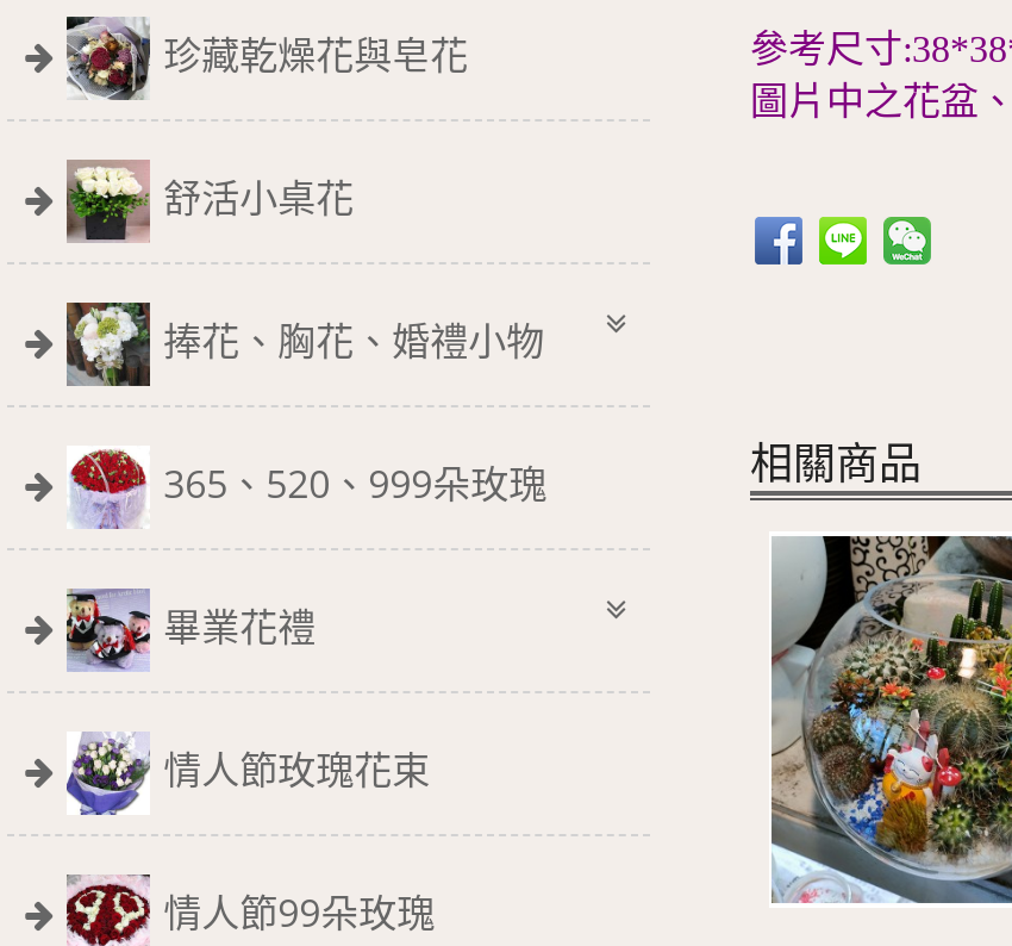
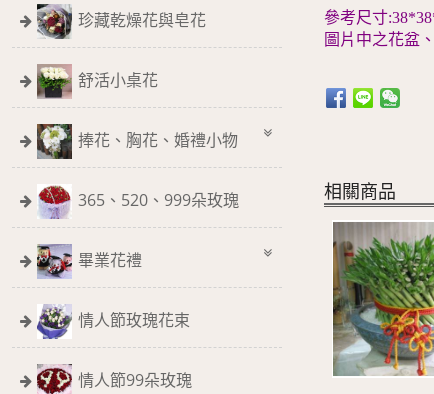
[772,536,1005,905] [image] -> [332,222,431,377] [image]

